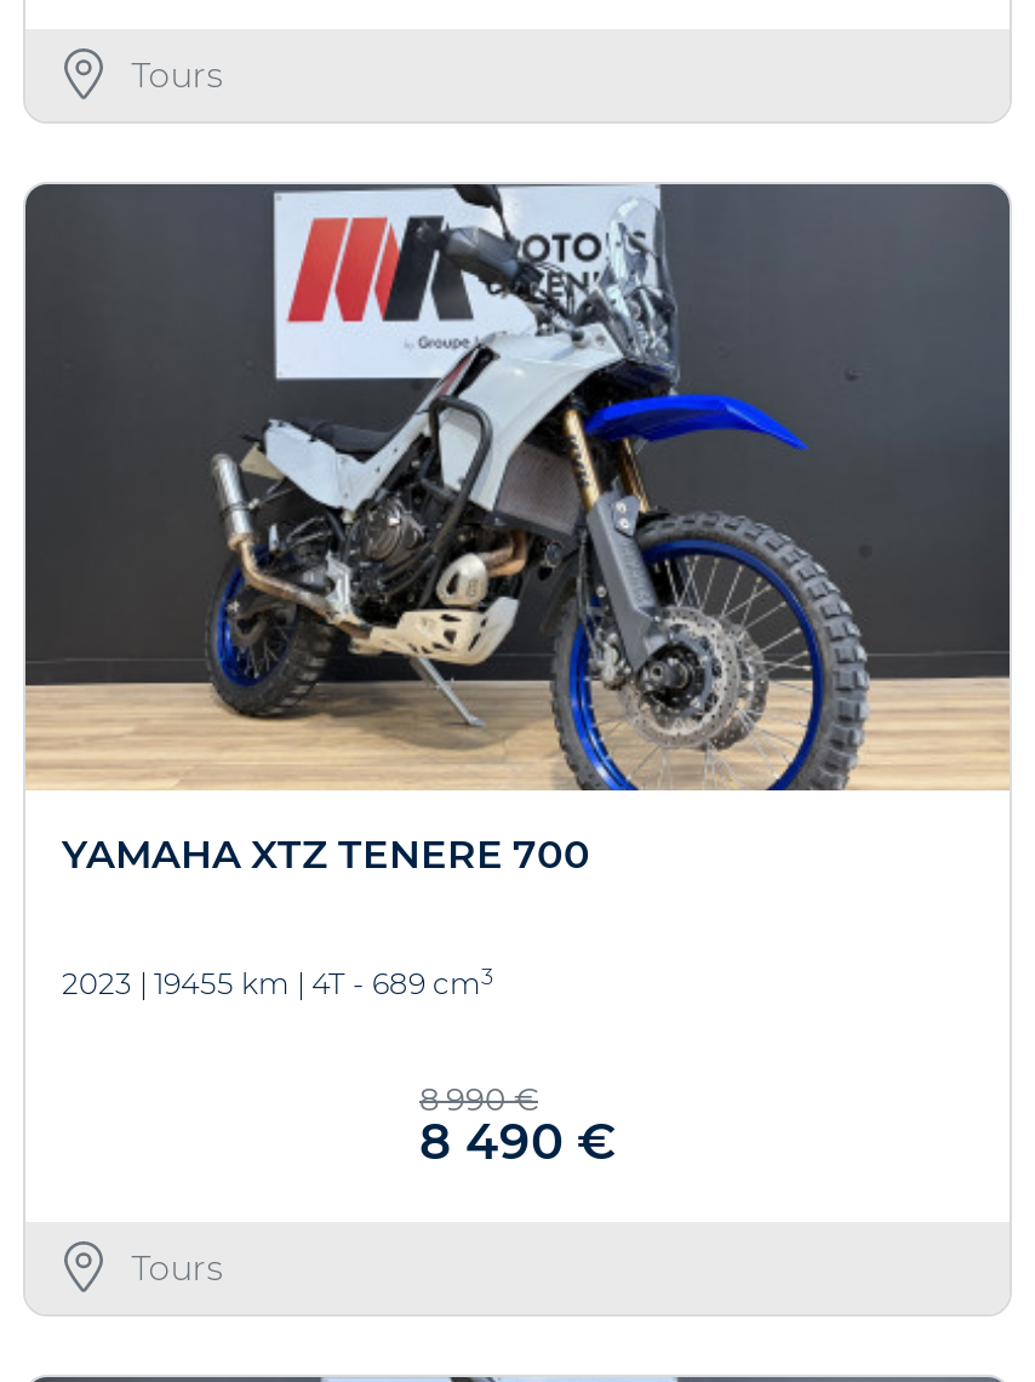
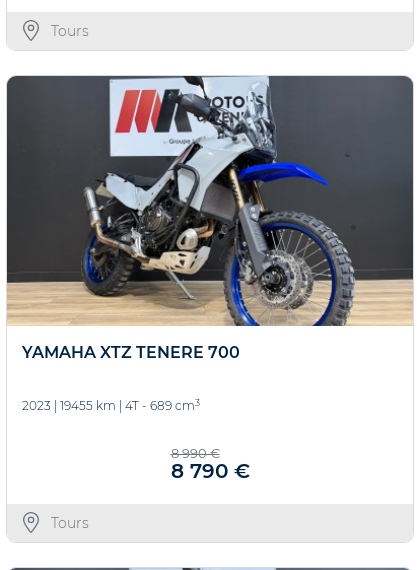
[419,1113,616,1171] 8 490 € -> [170,459,249,483] 8 790 €

